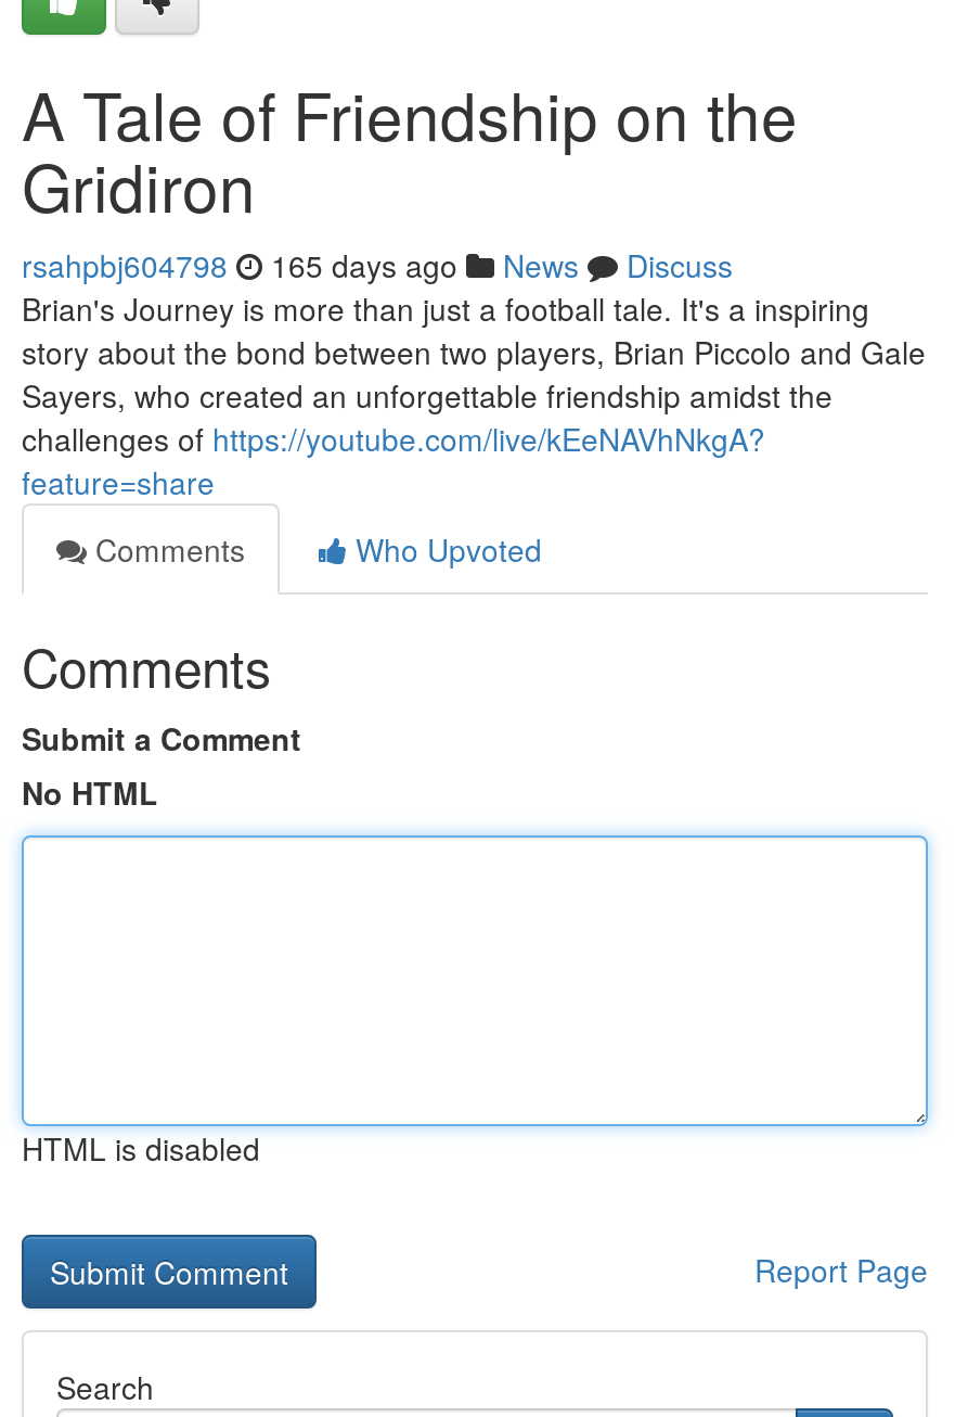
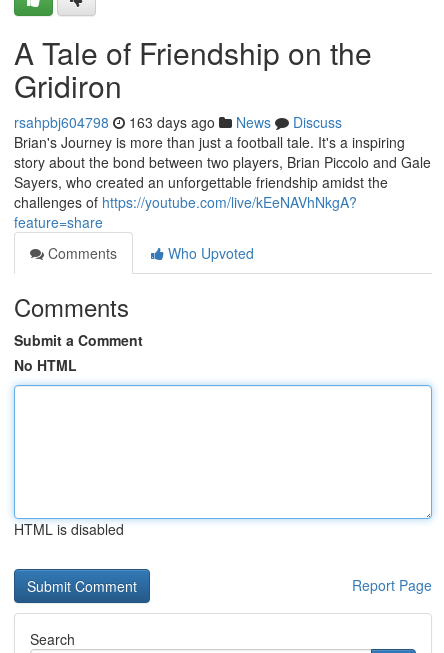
[22,243,733,286] rsahpbj604798 165 days ago News Discuss -> [14,112,342,132] rsahpbj604798 163 days ago News Discuss

